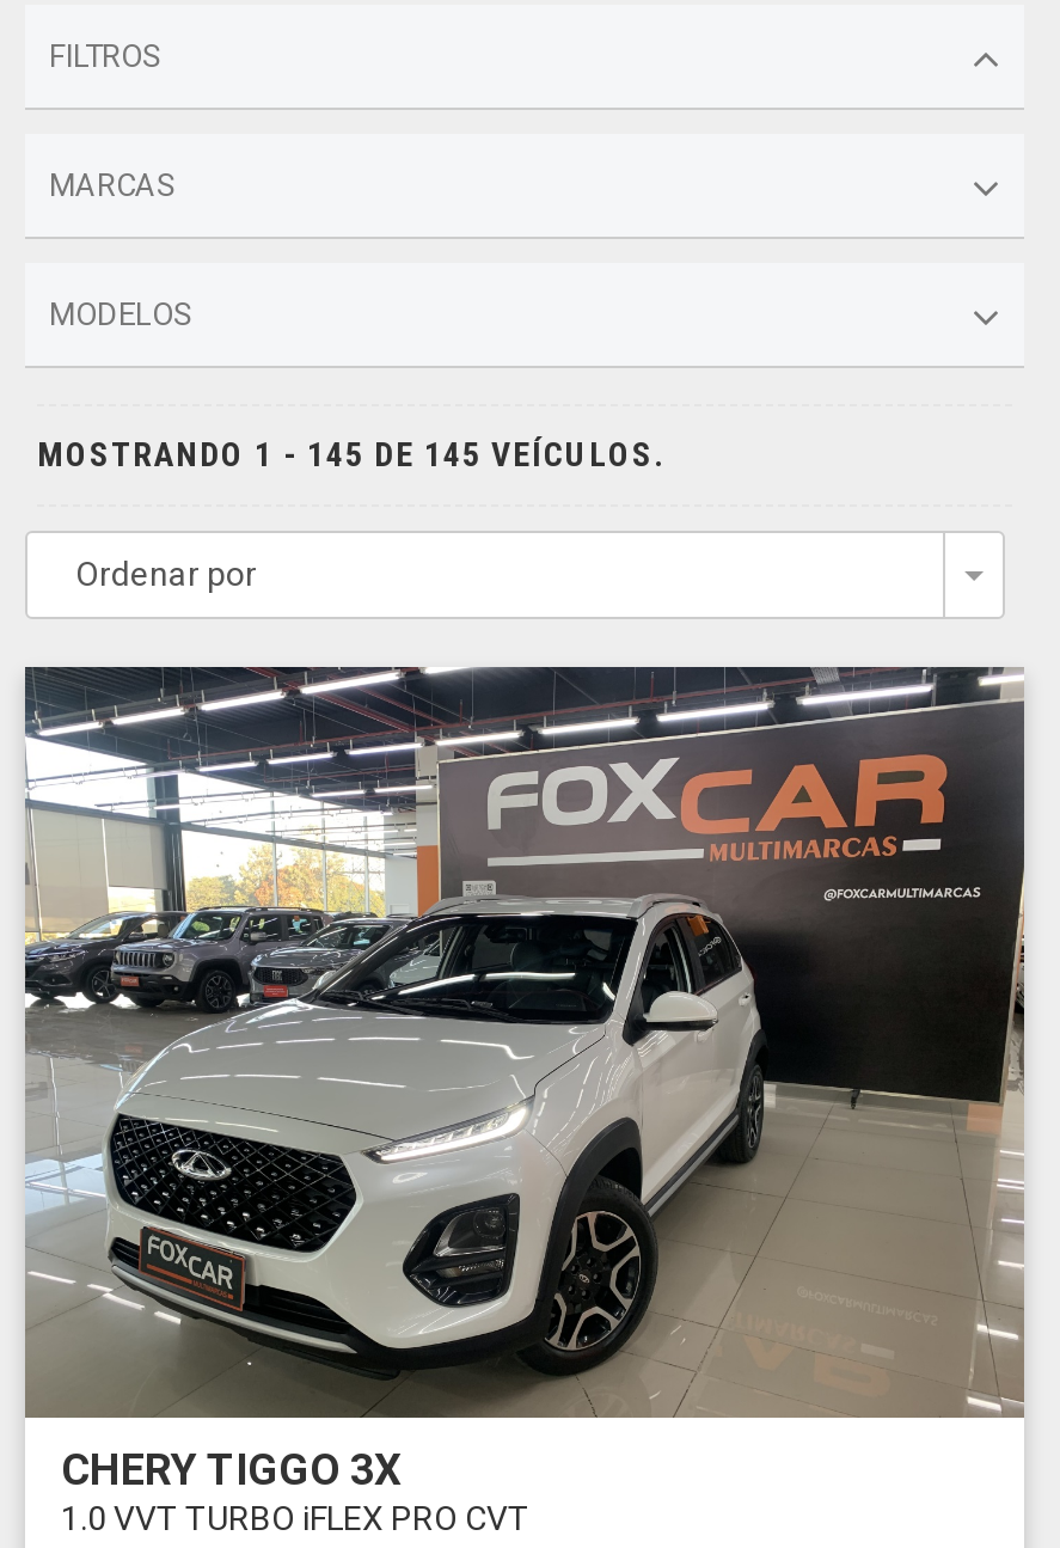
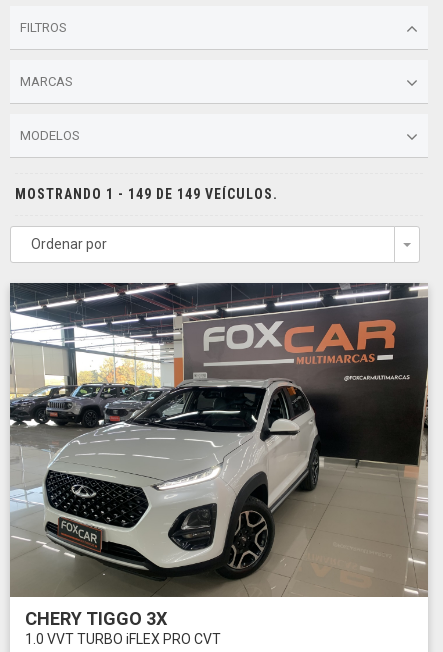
[37,435,666,473] MOSTRANDO 1 - 145 DE 145 VEÍCULOS. -> [15,186,278,202] MOSTRANDO 1 - 149 DE 149 VEÍCULOS.

